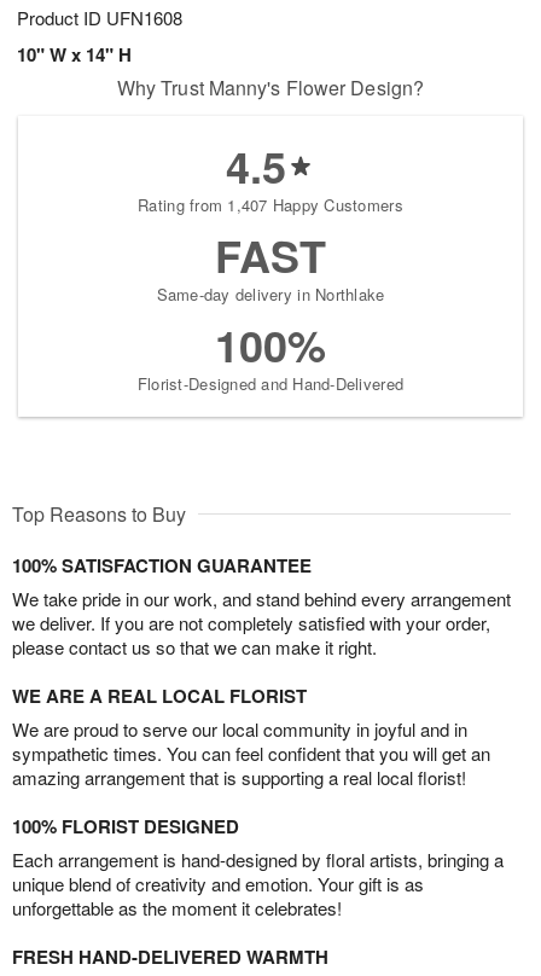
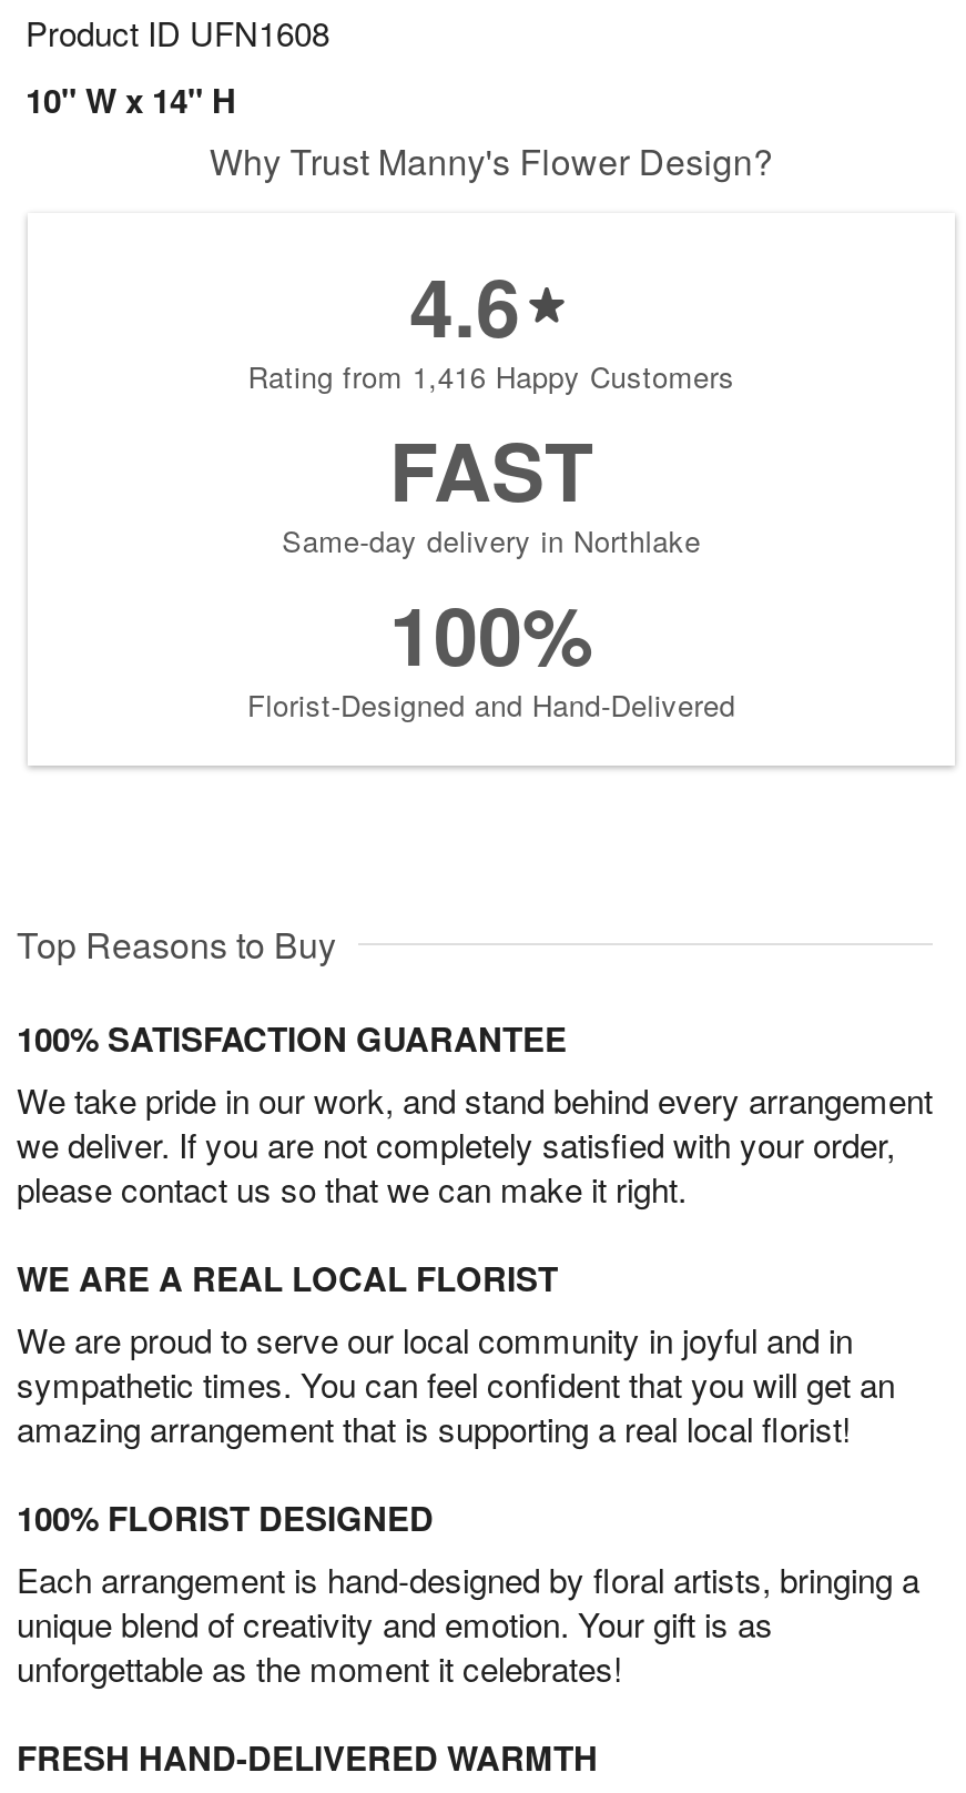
[226,135,286,197] 4.5 -> [409,247,520,363] 4.6
[138,194,403,217] Rating from 1,407 Happy Customers -> [248,356,735,398] Rating from 1,416 Happy Customers

